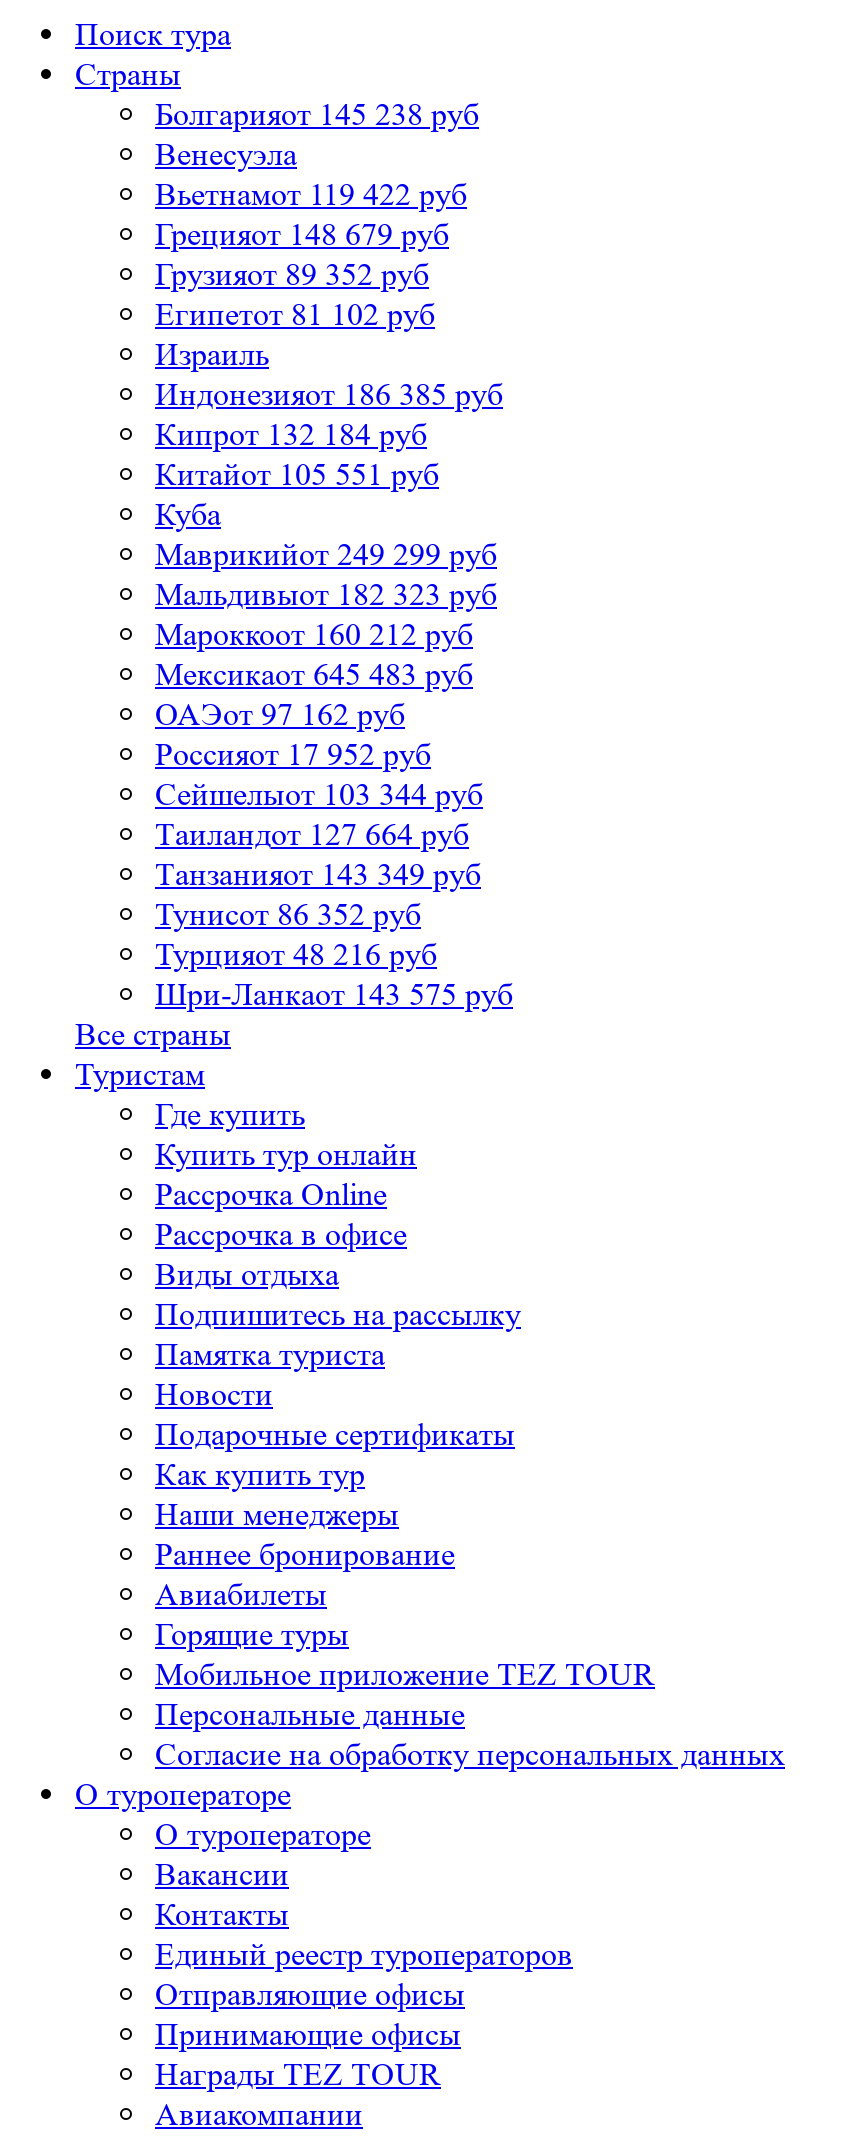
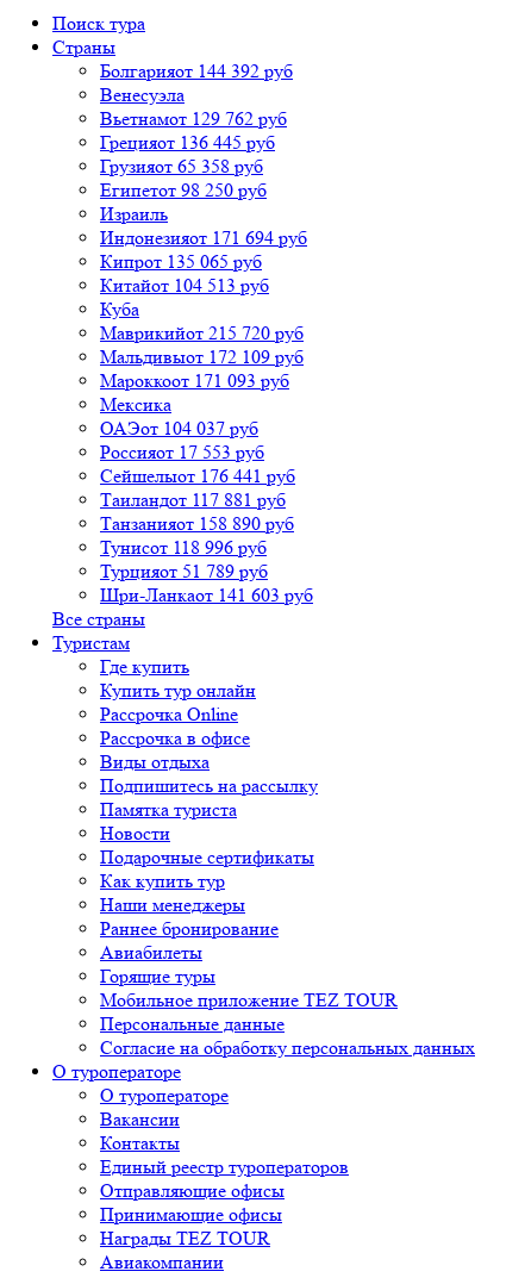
[155,95,479,133] Болгарияот 145 238 руб -> [100,60,293,82] Болгарияот 144 392 руб
[155,175,467,213] Вьетнамот 119 422 руб -> [100,107,287,130] Вьетнамот 129 762 руб
[155,215,449,253] Грецияот 148 679 руб -> [100,131,275,154] Грецияот 136 445 руб
[155,255,429,293] Грузияот 89 352 руб -> [100,155,263,177] Грузияот 65 358 руб
[155,295,435,333] Египетот 81 102 руб -> [100,179,267,201] Египетот 98 250 руб
[155,375,503,413] Индонезияот 186 385 руб -> [100,226,307,249] Индонезияот 171 694 руб
[155,415,427,453] Кипрот 132 184 руб -> [100,250,262,273] Кипрот 135 065 руб
[155,455,439,493] Китайот 105 551 руб -> [100,274,269,297] Китайот 104 513 руб
[155,535,513,1013] Маврикийот 249 299 руб | Мальдивыот 182 323 руб | Мароккоот 160 212 руб | Мексикаот 645 483 руб | ОАЭот 97 162 руб | Россияот 17 952 руб | Сейшелыот 103 344 руб | Таиландот 127 664 руб | Танзанияот 143 349 руб | Тунисот 86 352 руб | Турцияот 48 216 руб | Шри-Ланкаот 143 575 руб -> [100,322,313,606] Маврикийот 215 720 руб | Мальдивыот 172 109 руб | Мароккоот 171 093 руб | Мексика | ОАЭот 104 037 руб | Россияот 17 553 руб | Сейшелыот 176 441 руб | Таиландот 117 881 руб | Танзанияот 158 890 руб | Тунисот 118 996 руб | Турцияот 51 789 руб | Шри-Ланкаот 141 603 руб

